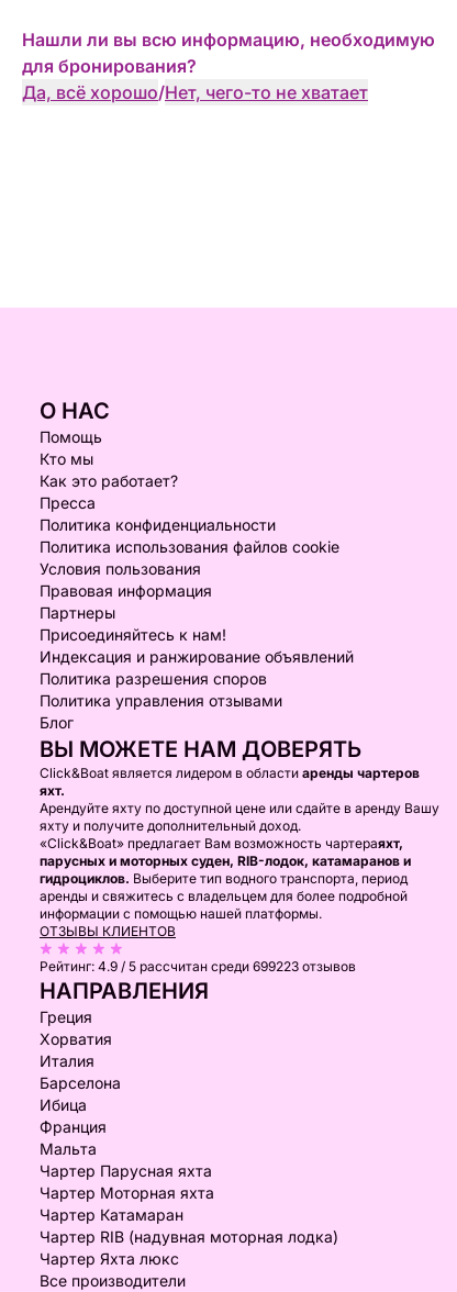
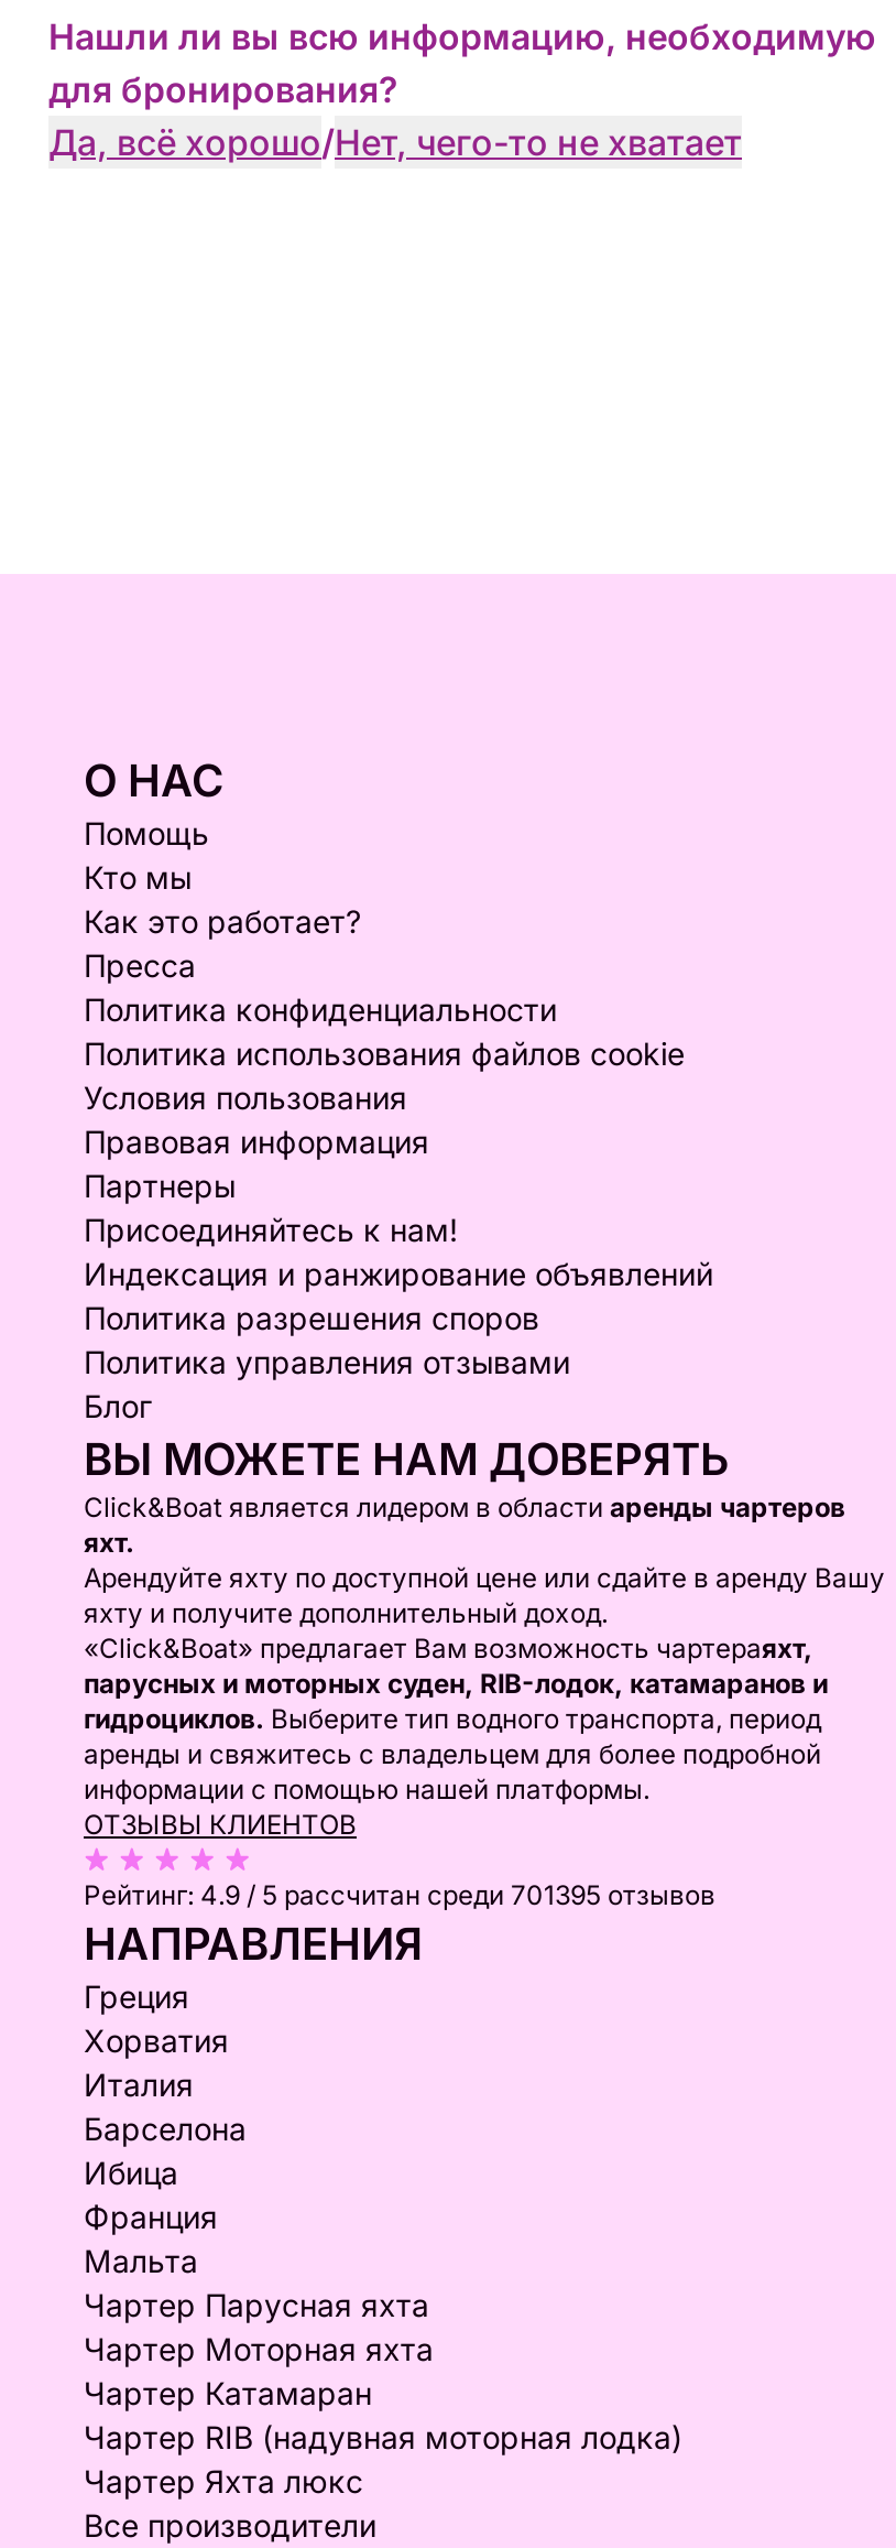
[40,958,356,974] Рейтинг: 4.9 / 5 рассчитан среди 699223 отзывов -> [84,1878,715,1911] Рейтинг: 4.9 / 5 рассчитан среди 701395 отзывов

